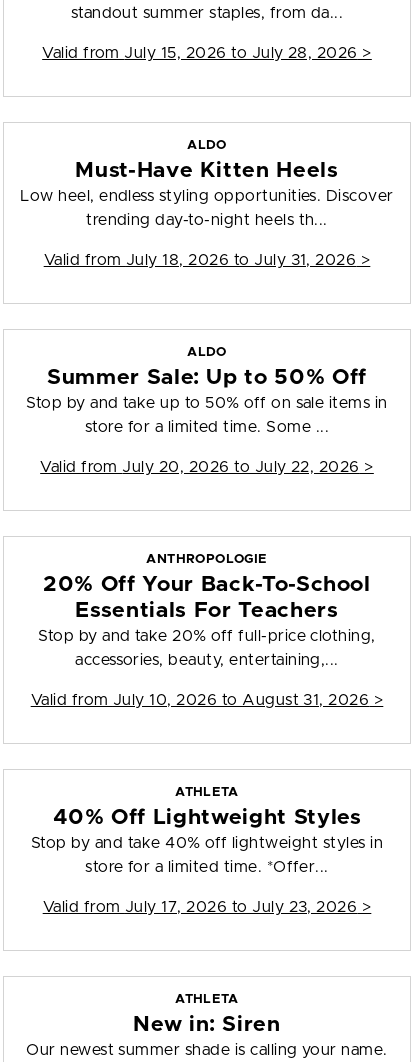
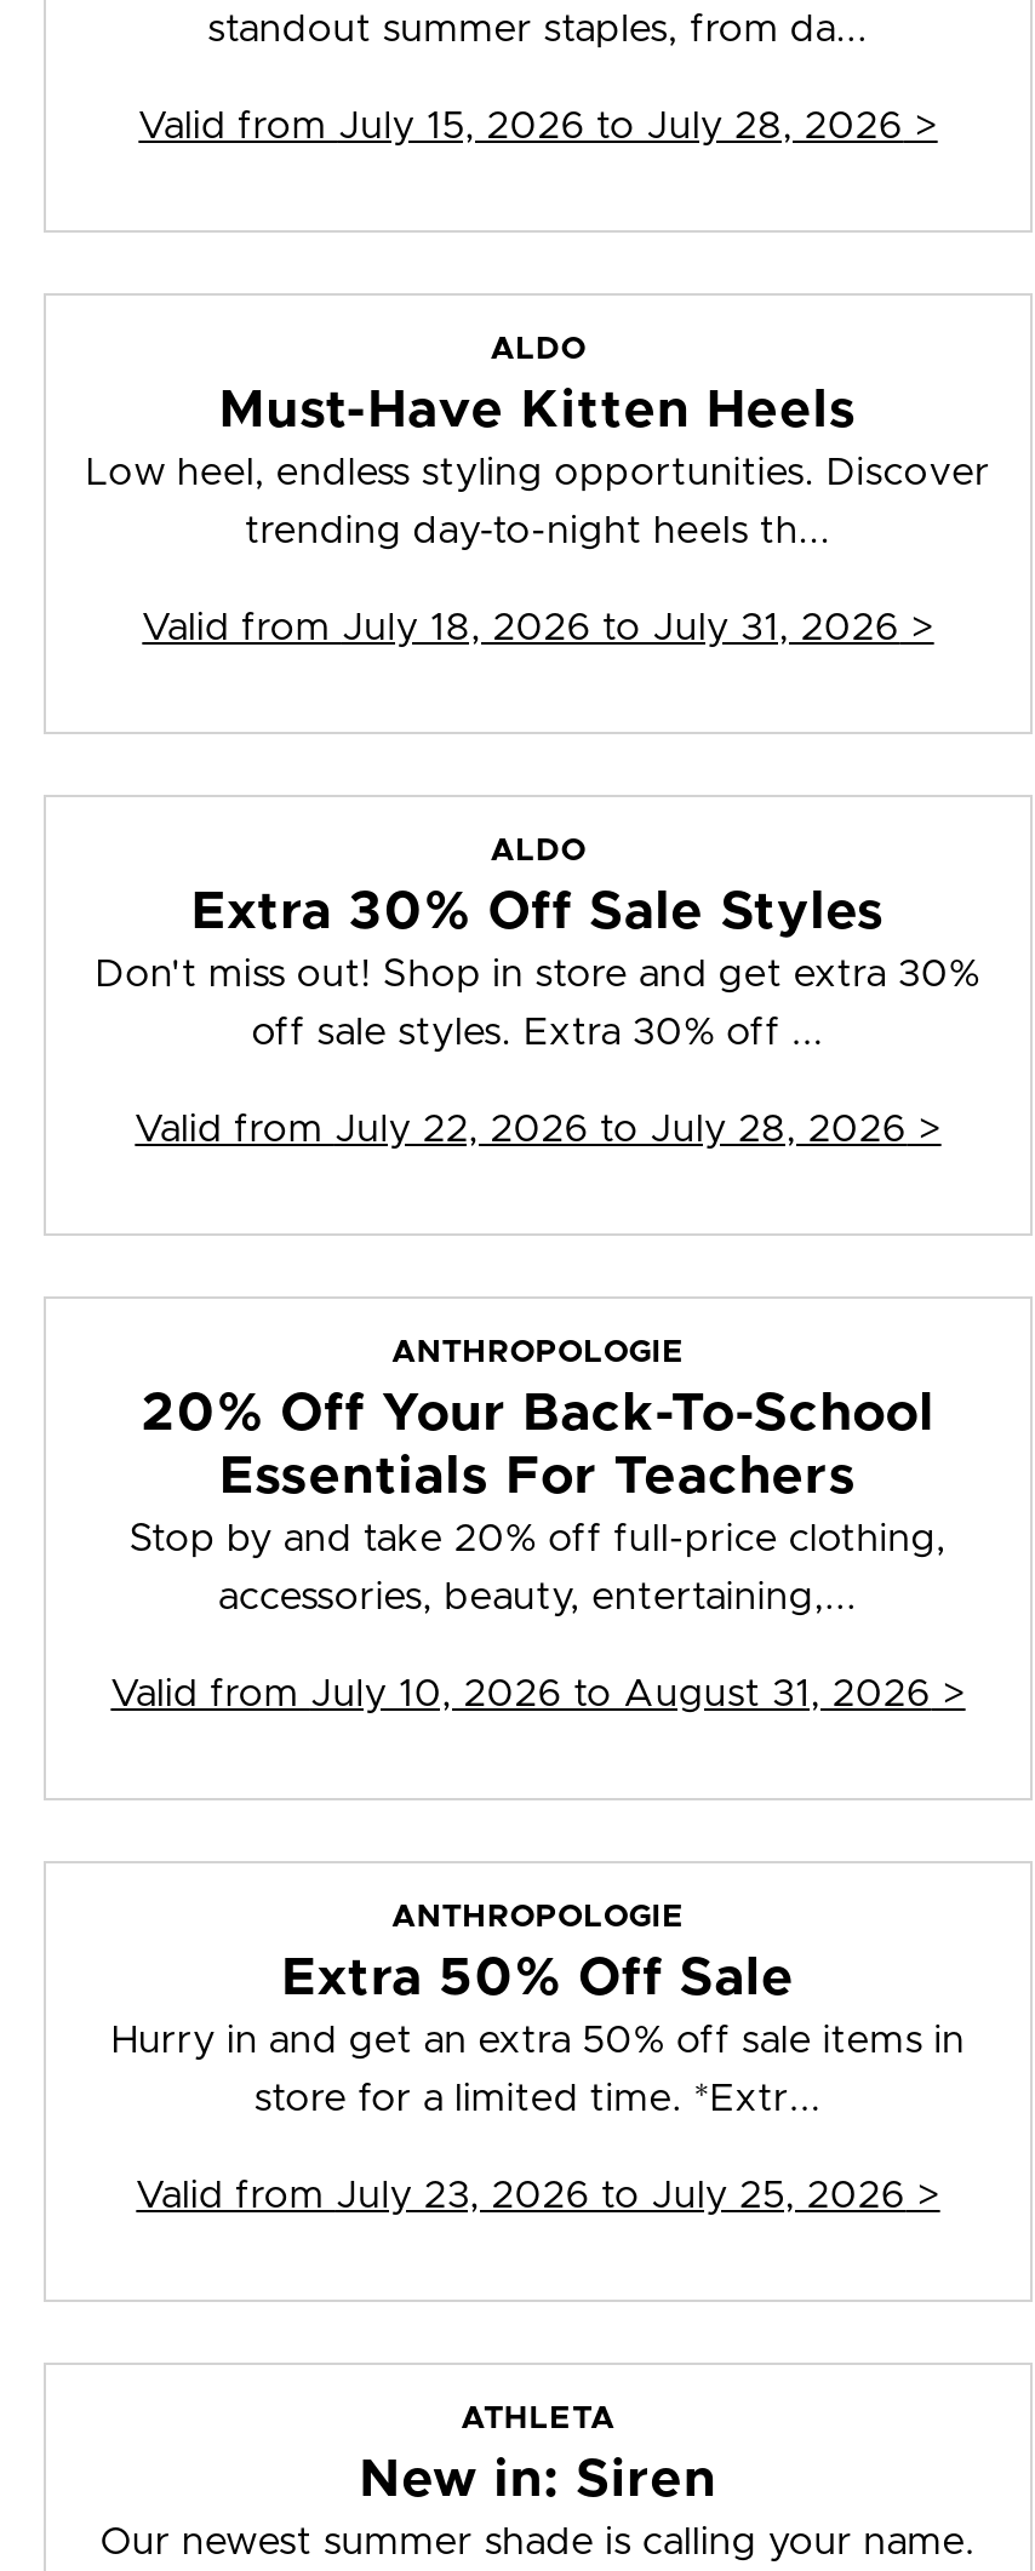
[26,367,388,411] Summer Sale: Up to 50% Off | Stop by and take up to 50% off on sale items in -> [95,887,981,994] Extra 30% Off Sale Styles | Don't miss out! Shop in store and get extra 30%
[85,419,329,435] store for a limited time. Some ... -> [252,1013,825,1052] off sale styles. Extra 30% off ...
[40,459,374,475] Valid from July 20, 2026 to July 22, 2026 > -> [135,1110,941,1149] Valid from July 22, 2026 to July 28, 2026 >
[31,786,383,851] ATHLETA | 40% Off Lightweight Styles | Stop by and take 40% off lightweight styles in -> [111,1903,965,2060] ANTHROPOLOGIE | Extra 50% Off Sale | Hurry in and get an extra 50% off sale items in
[85,859,329,875] store for a limited time. *Offer... -> [254,2080,822,2118] store for a limited time. *Extr...
[43,899,371,915] Valid from July 17, 2026 to July 23, 2026 > -> [136,2177,940,2215] Valid from July 23, 2026 to July 25, 2026 >

